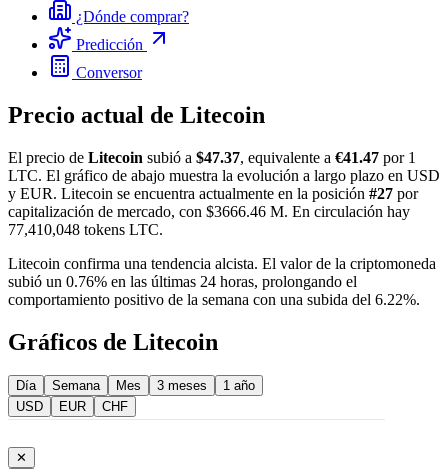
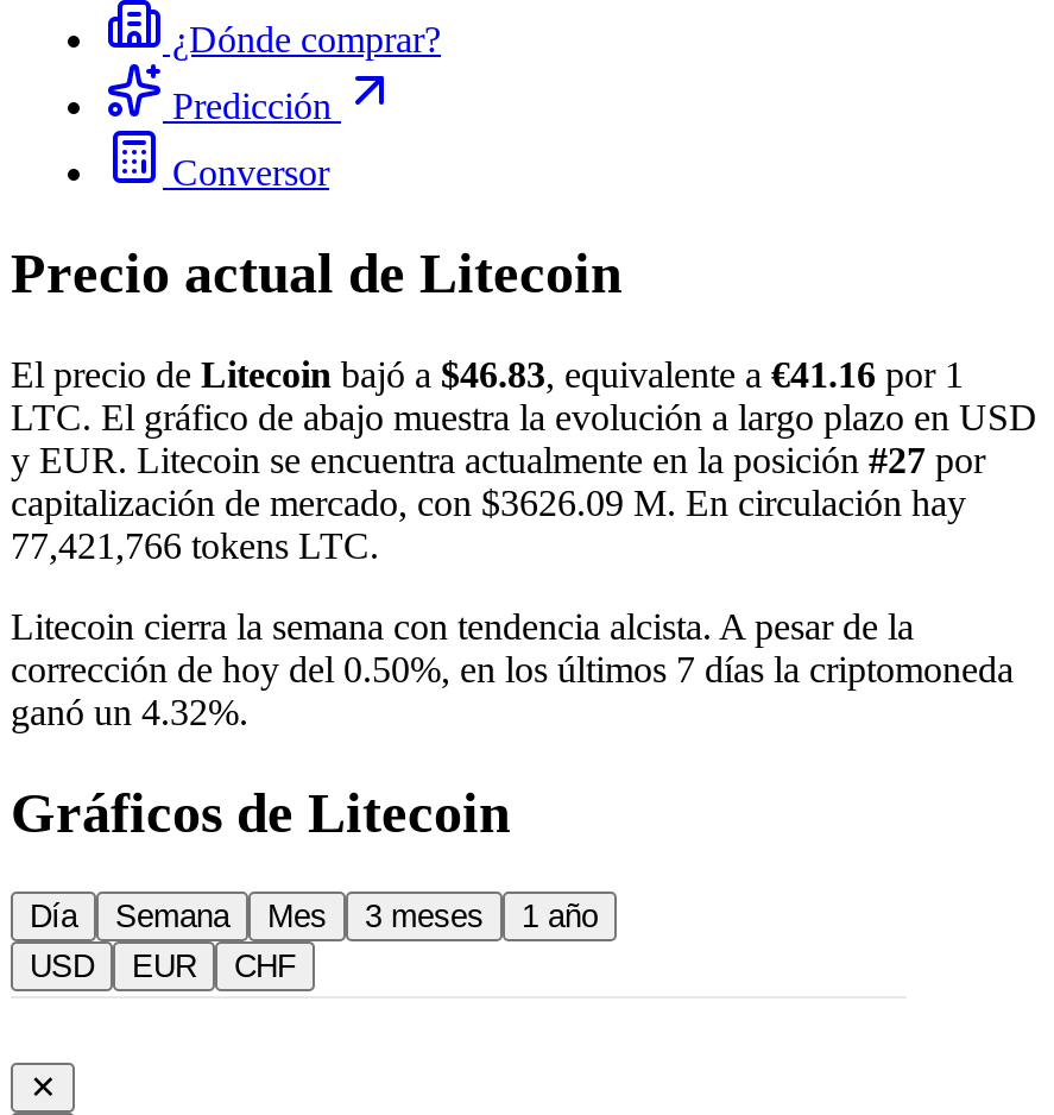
[8,149,416,166] El precio de Litecoin subió a $47.37, equivalente a €41.47 por 1 -> [11,353,964,394] El precio de Litecoin bajó a $46.83, equivalente a €41.16 por 1
[8,203,410,238] capitalización de mercado, con $3666.46 M. En circulación hay | 77,410,048 tokens LTC. -> [11,482,966,565] capitalización de mercado, con $3626.09 M. En circulación hay | 77,421,766 tokens LTC.
[8,255,436,308] Litecoin confirma una tendencia alcista. El valor de la criptomoneda | subió un 0.76% en las últimas 24 horas, prolongando el | comportamiento positivo de la semana con una subida del 6.22%. -> [11,605,1014,731] Litecoin cierra la semana con tendencia alcista. A pesar de la | corrección de hoy del 0.50%, en los últimos 7 días la criptomoneda | ganó un 4.32%.

